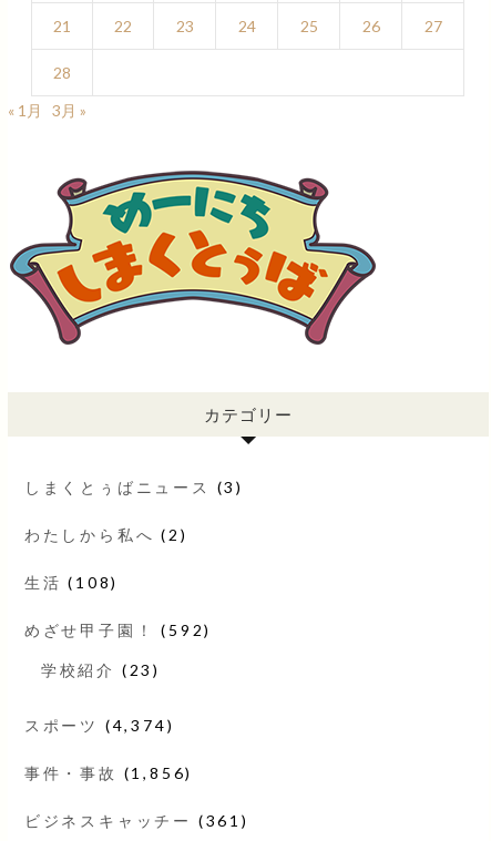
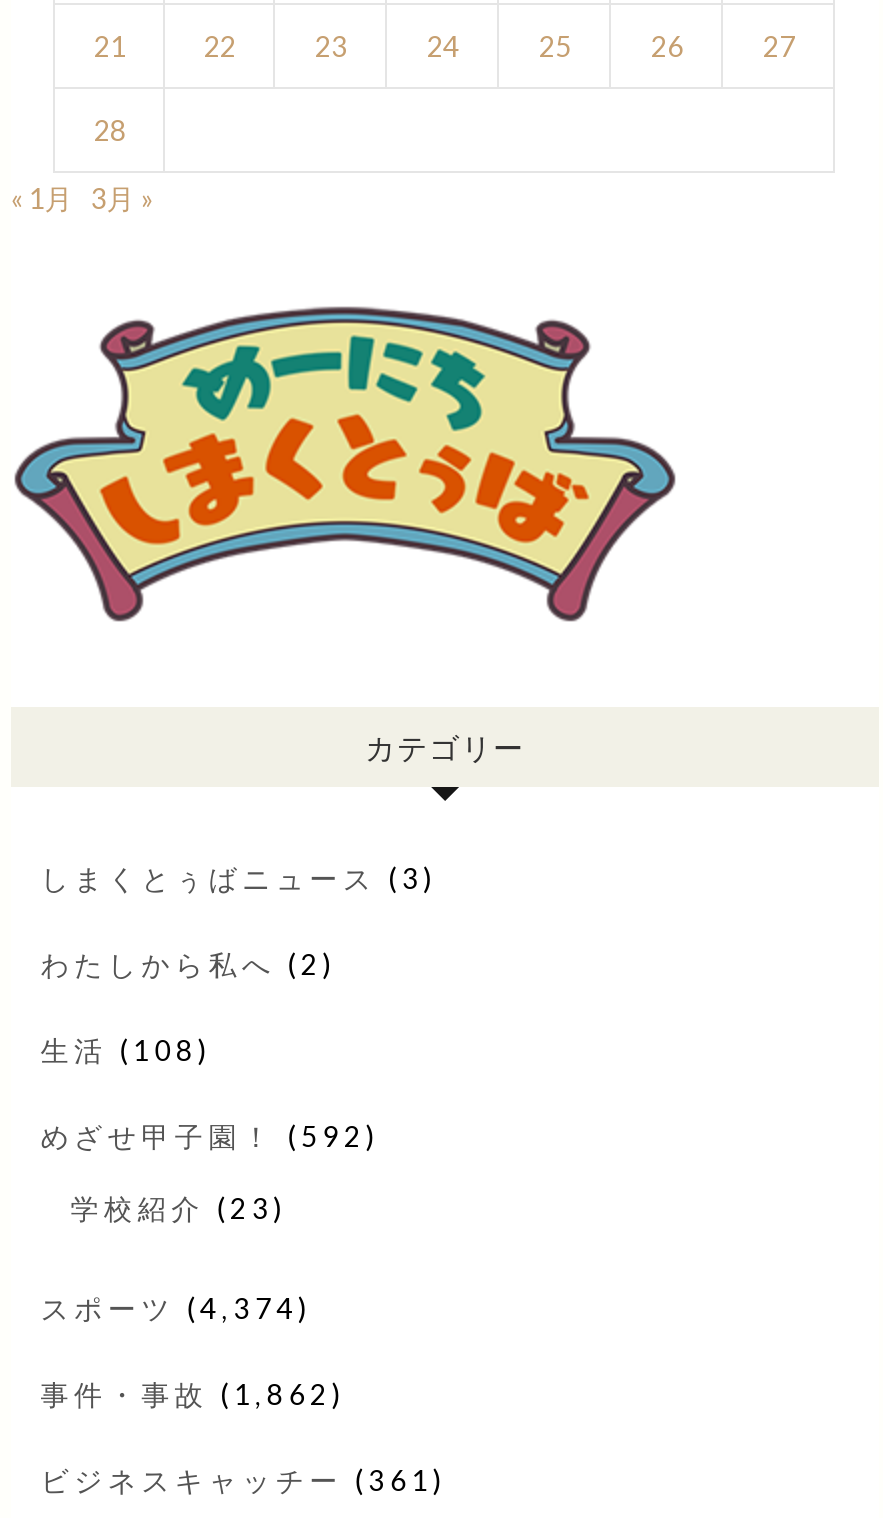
[24,763,193,782] 事件・事故(1,856) -> [40,1377,345,1411] 事件・事故(1,862)

